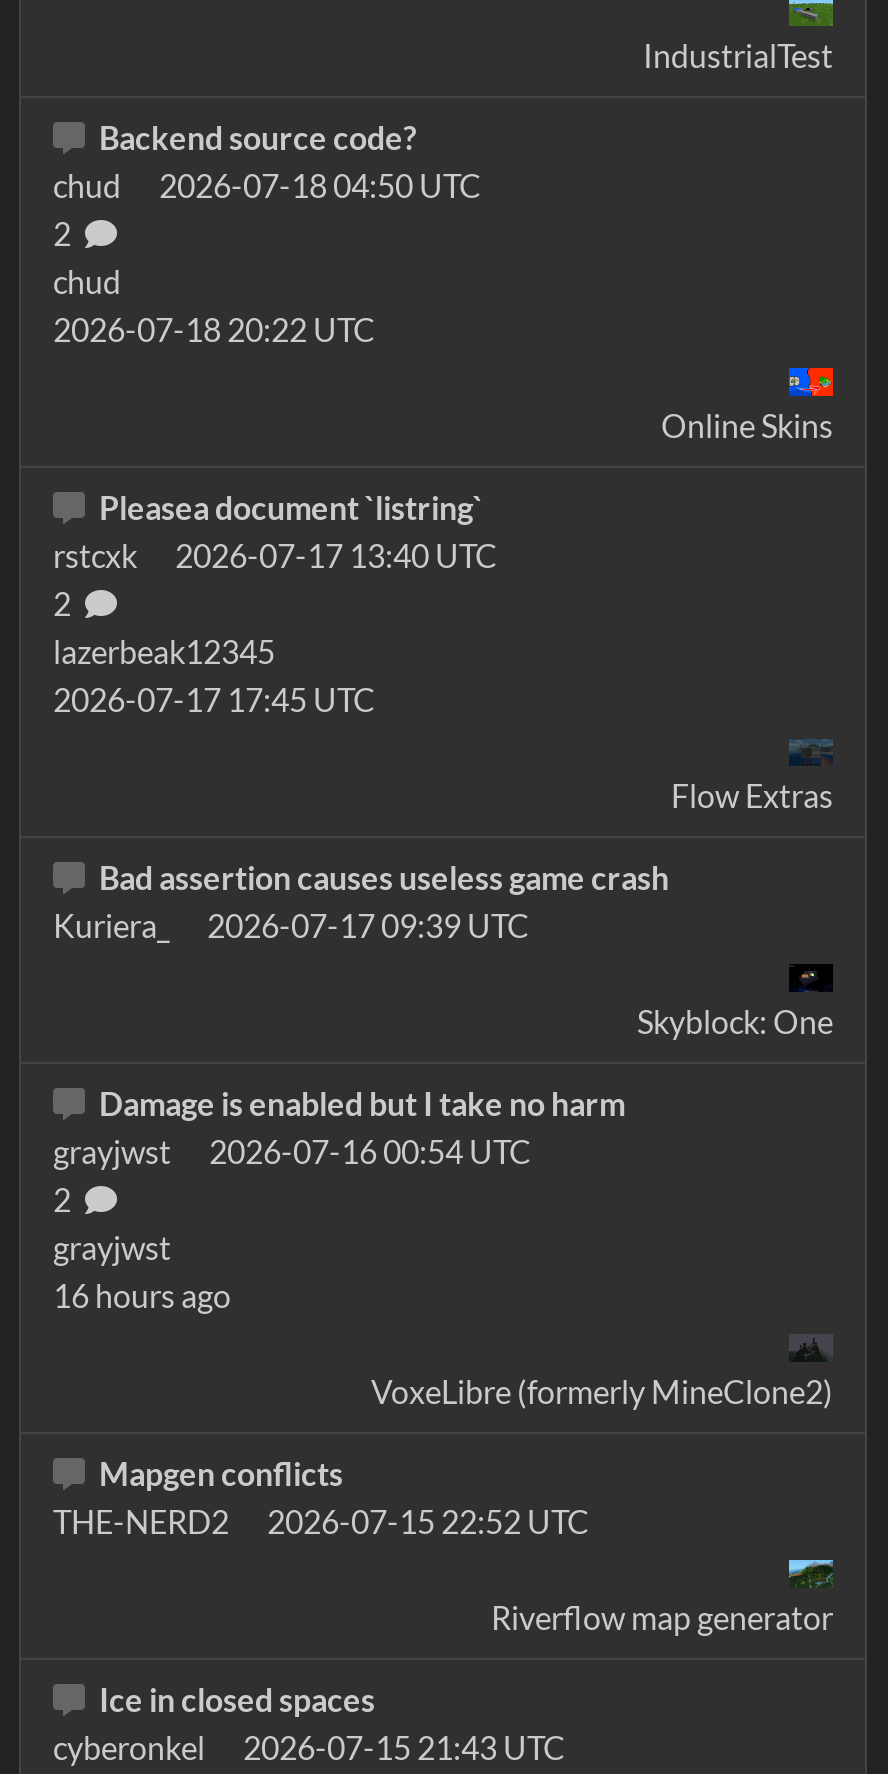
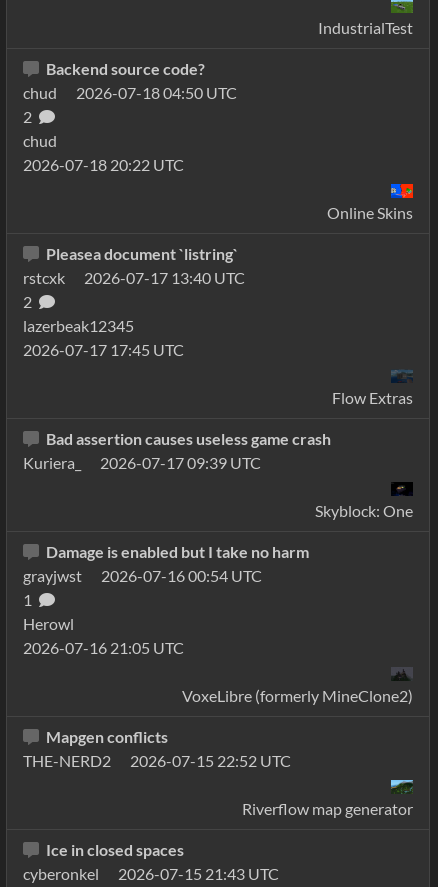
[53,1180,231,1314] 2 | grayjwst | 16 hours ago -> [23,590,184,657] 1 | Herowl | 2026-07-16 21:05 UTC

